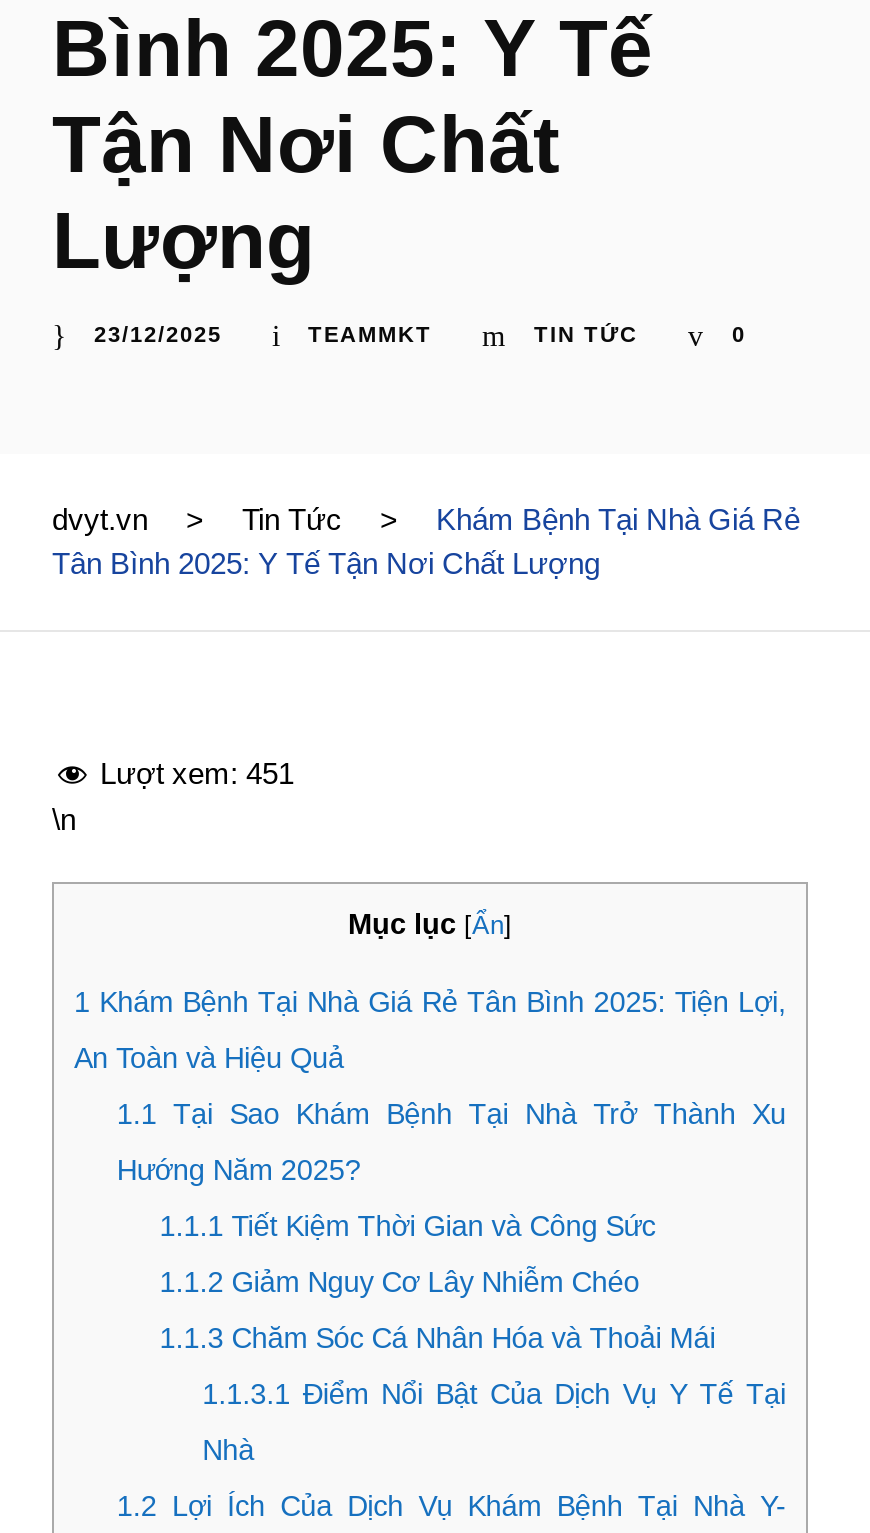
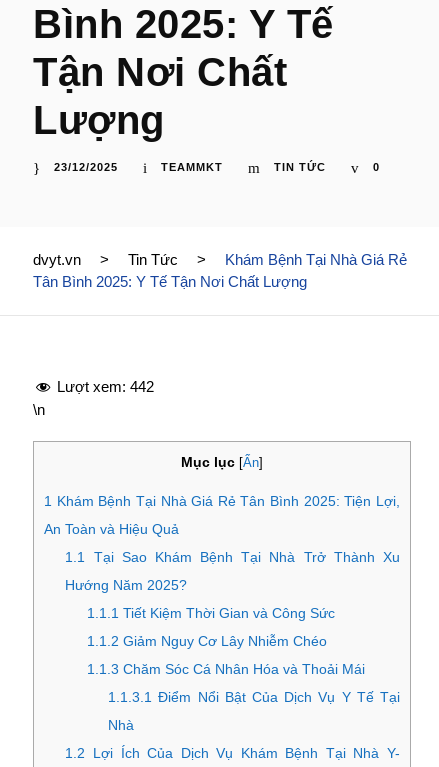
[100,757,294,791] Lượt xem: 451 -> [57,378,154,395] Lượt xem: 442

